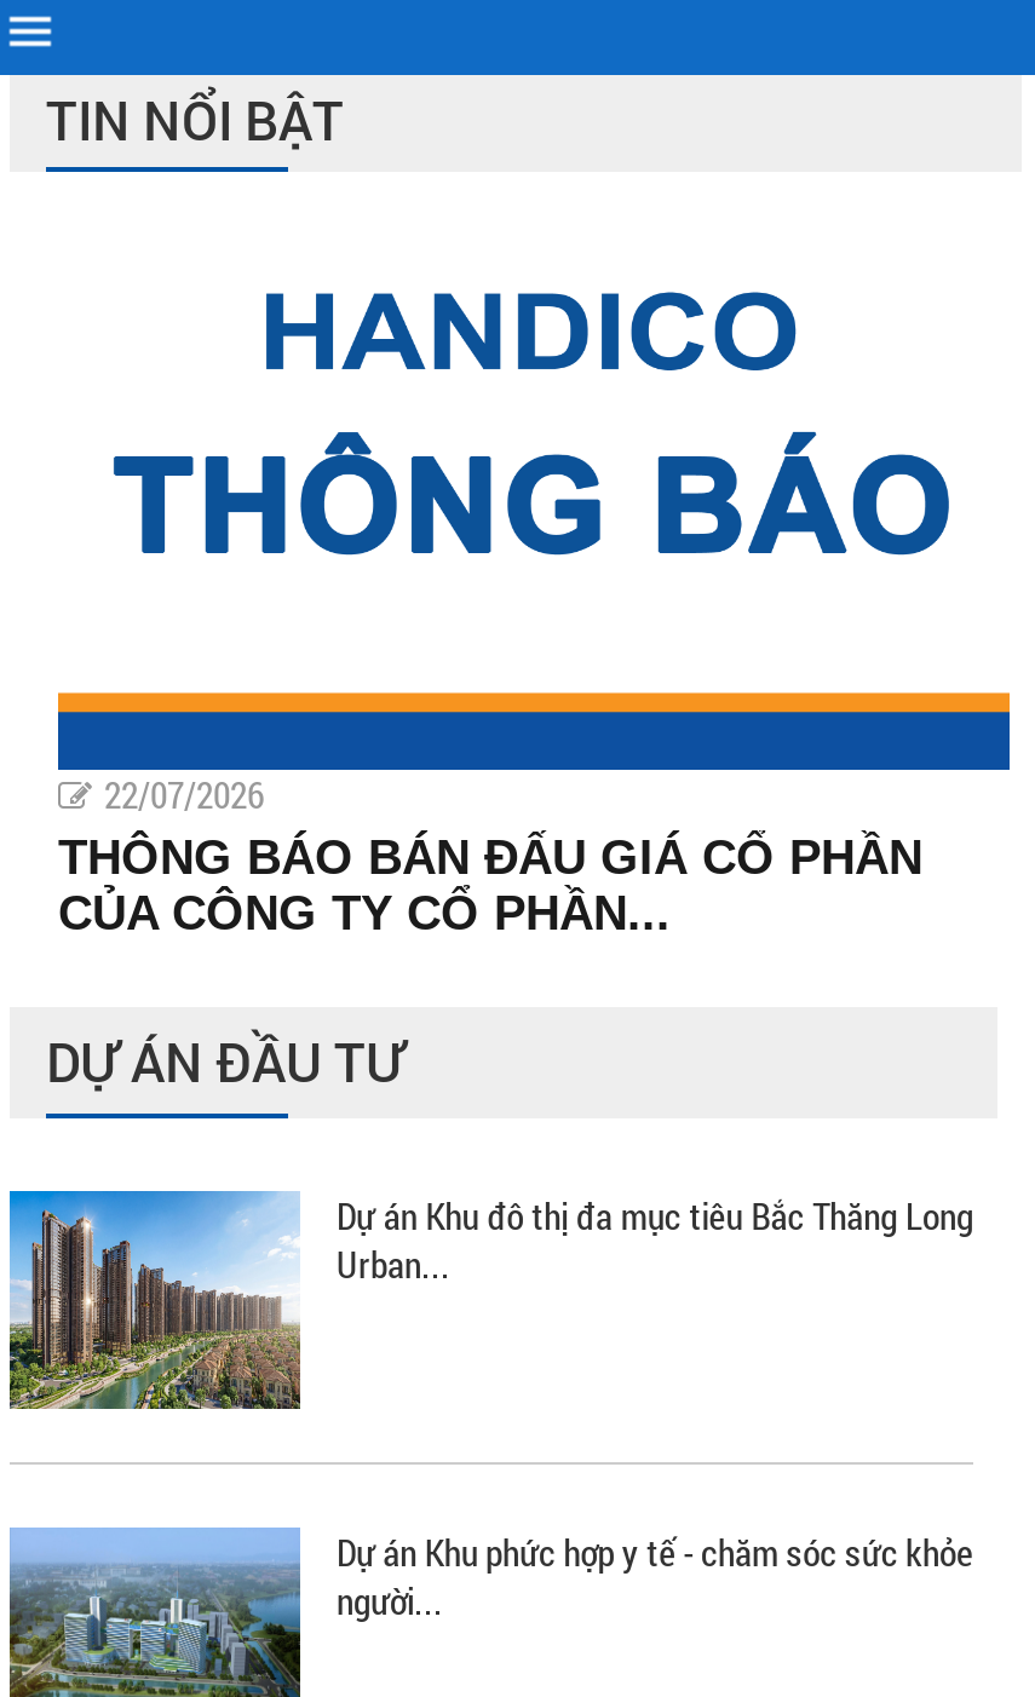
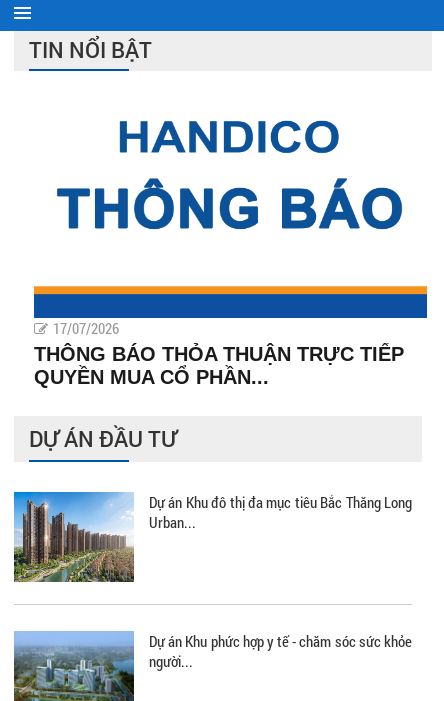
[58,770,922,939] 22/07/2026 | THÔNG BÁO BÁN ĐẤU GIÁ CỔ PHẦN | CỦA CÔNG TY CỔ PHẦN... -> [34,318,404,388] 17/07/2026 | THÔNG BÁO THỎA THUẬN TRỰC TIẾP | QUYỀN MUA CỔ PHẦN...

